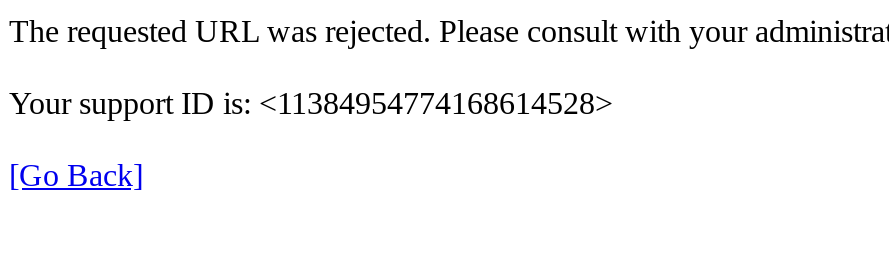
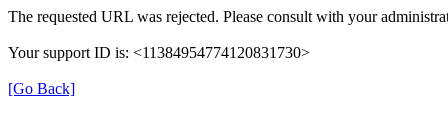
[9,86,613,120] Your support ID is: <11384954774168614528> -> [8,44,310,61] Your support ID is: <11384954774120831730>

